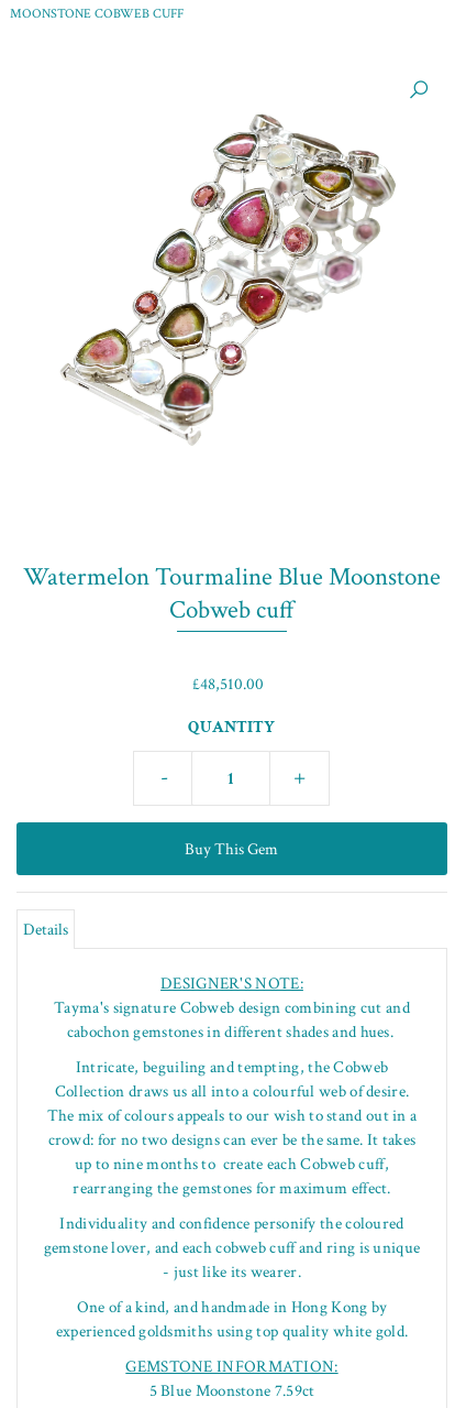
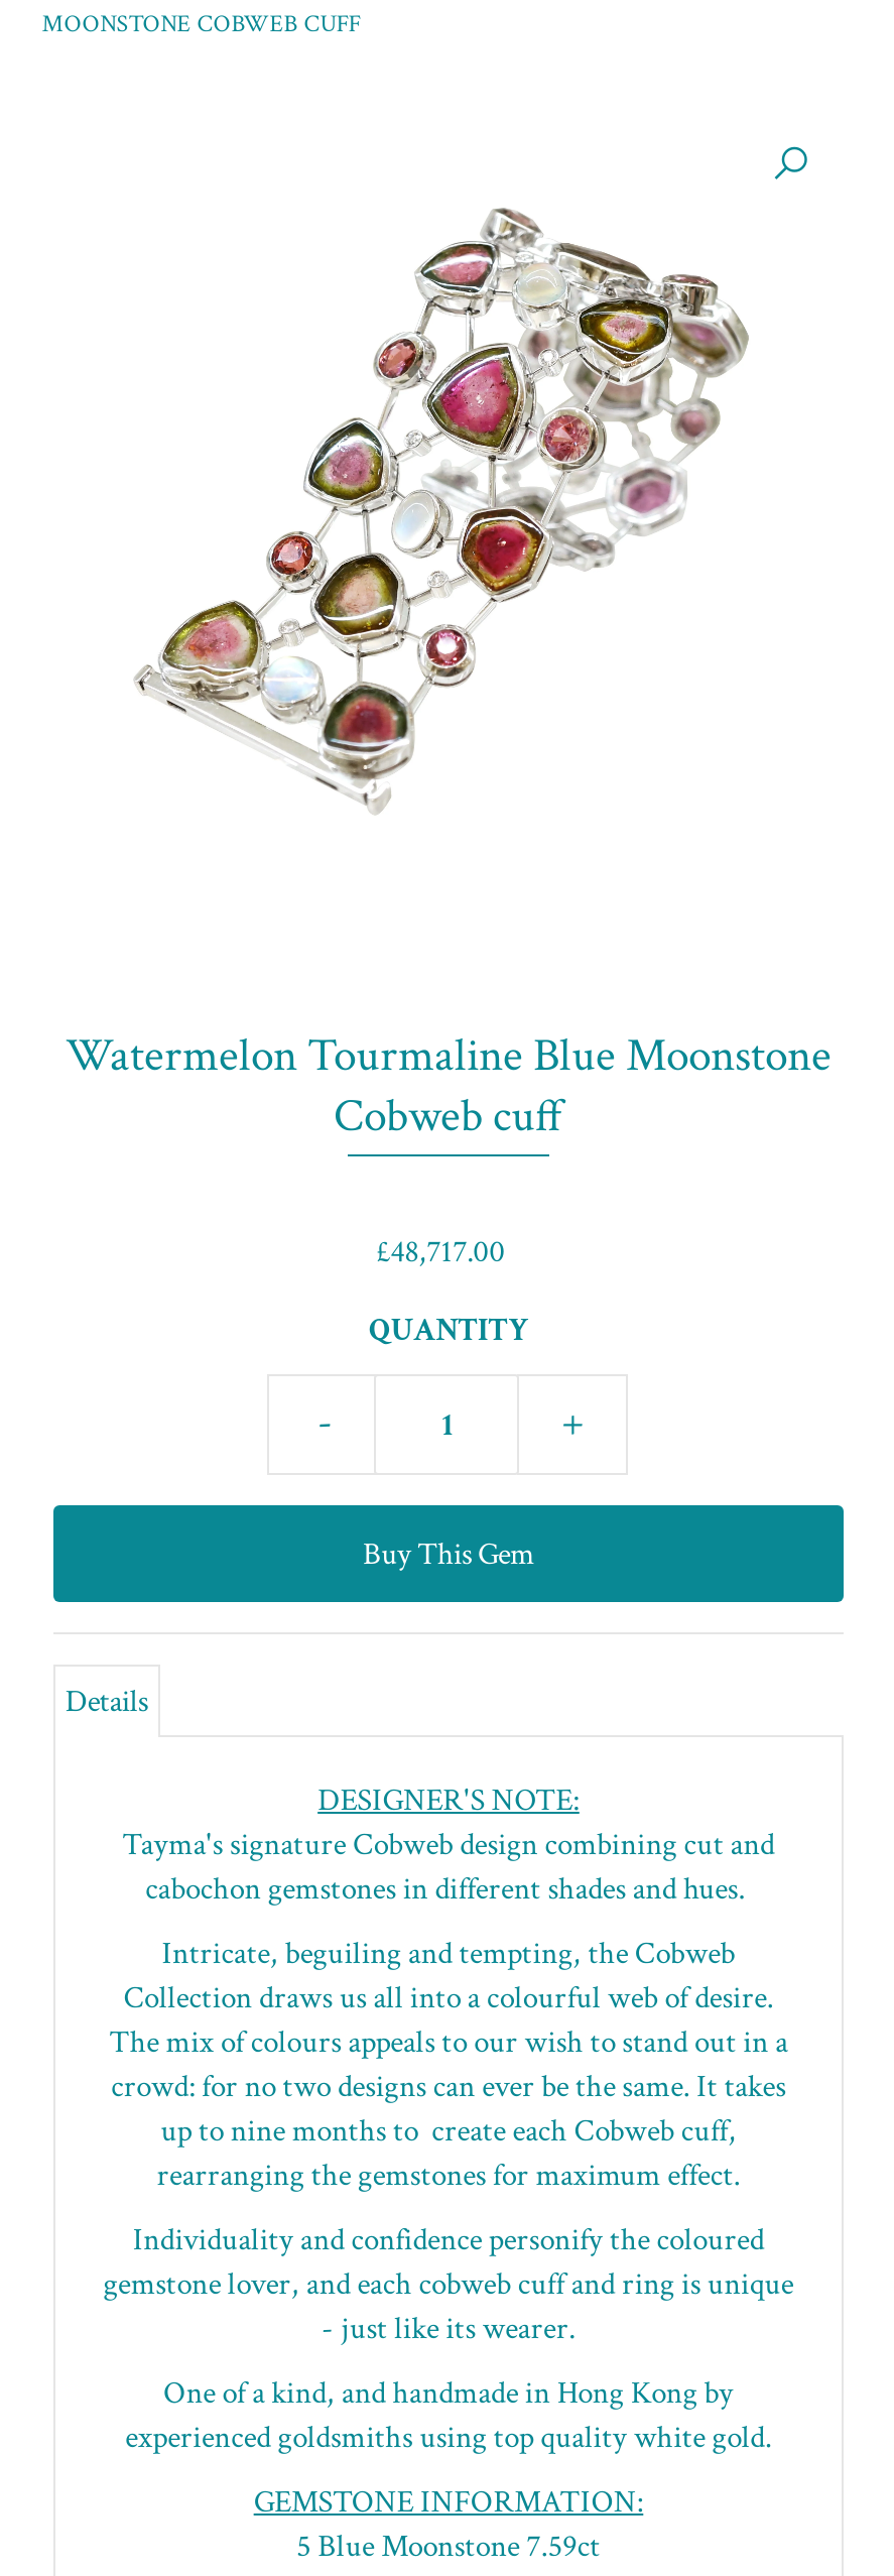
[192,673,263,695] £48,510.00 -> [376,1231,505,1271] £48,717.00

